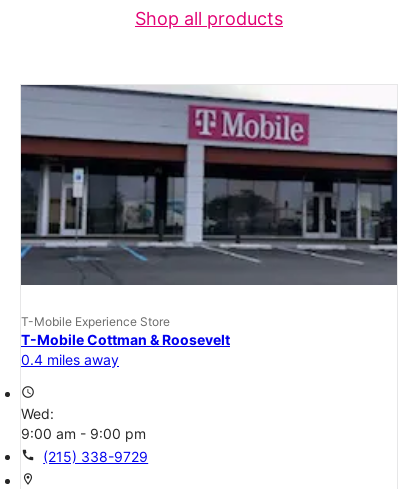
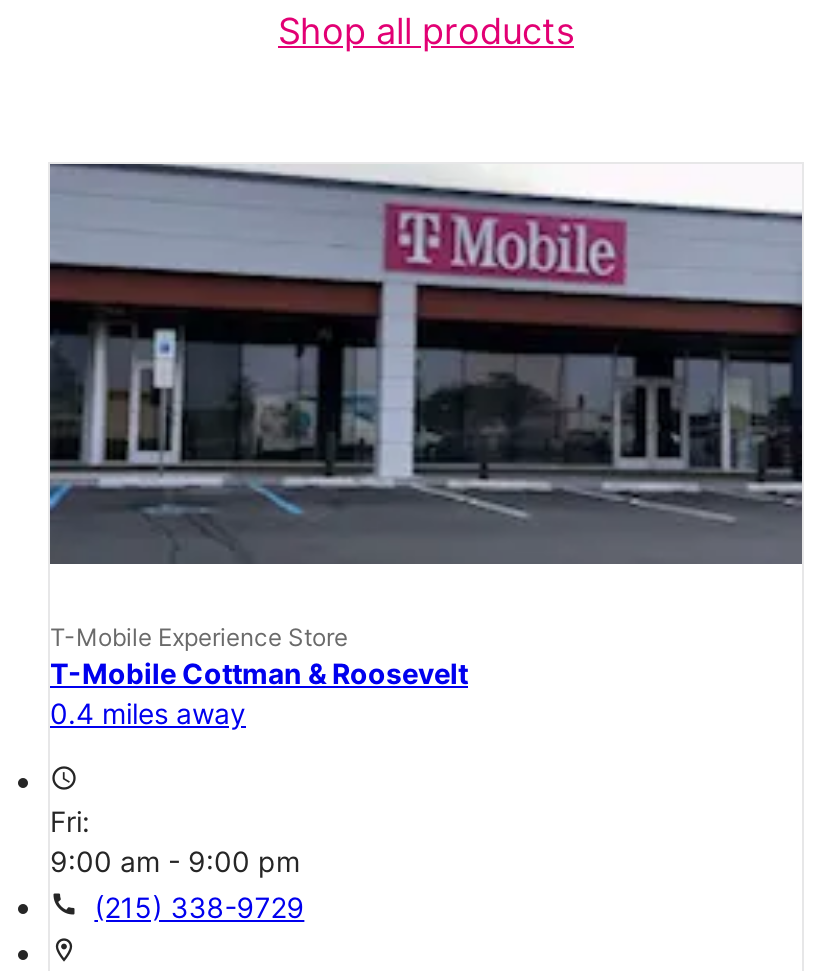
[21,405,58,422] Wed: -> [50,803,98,837] Fri:

